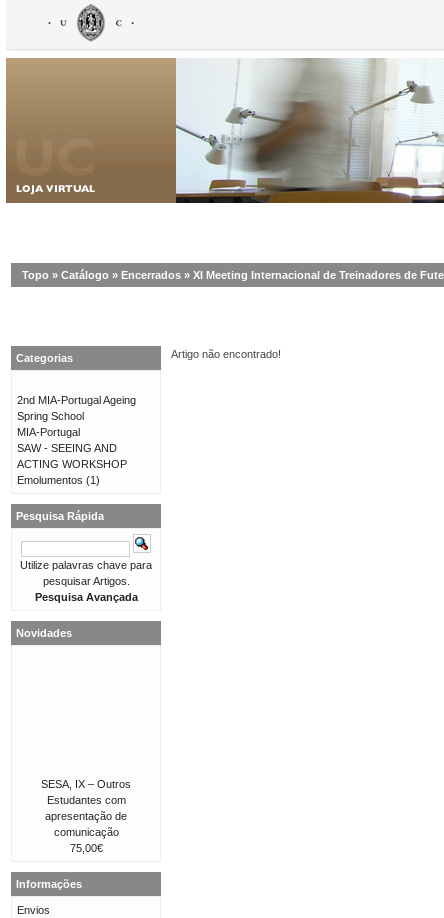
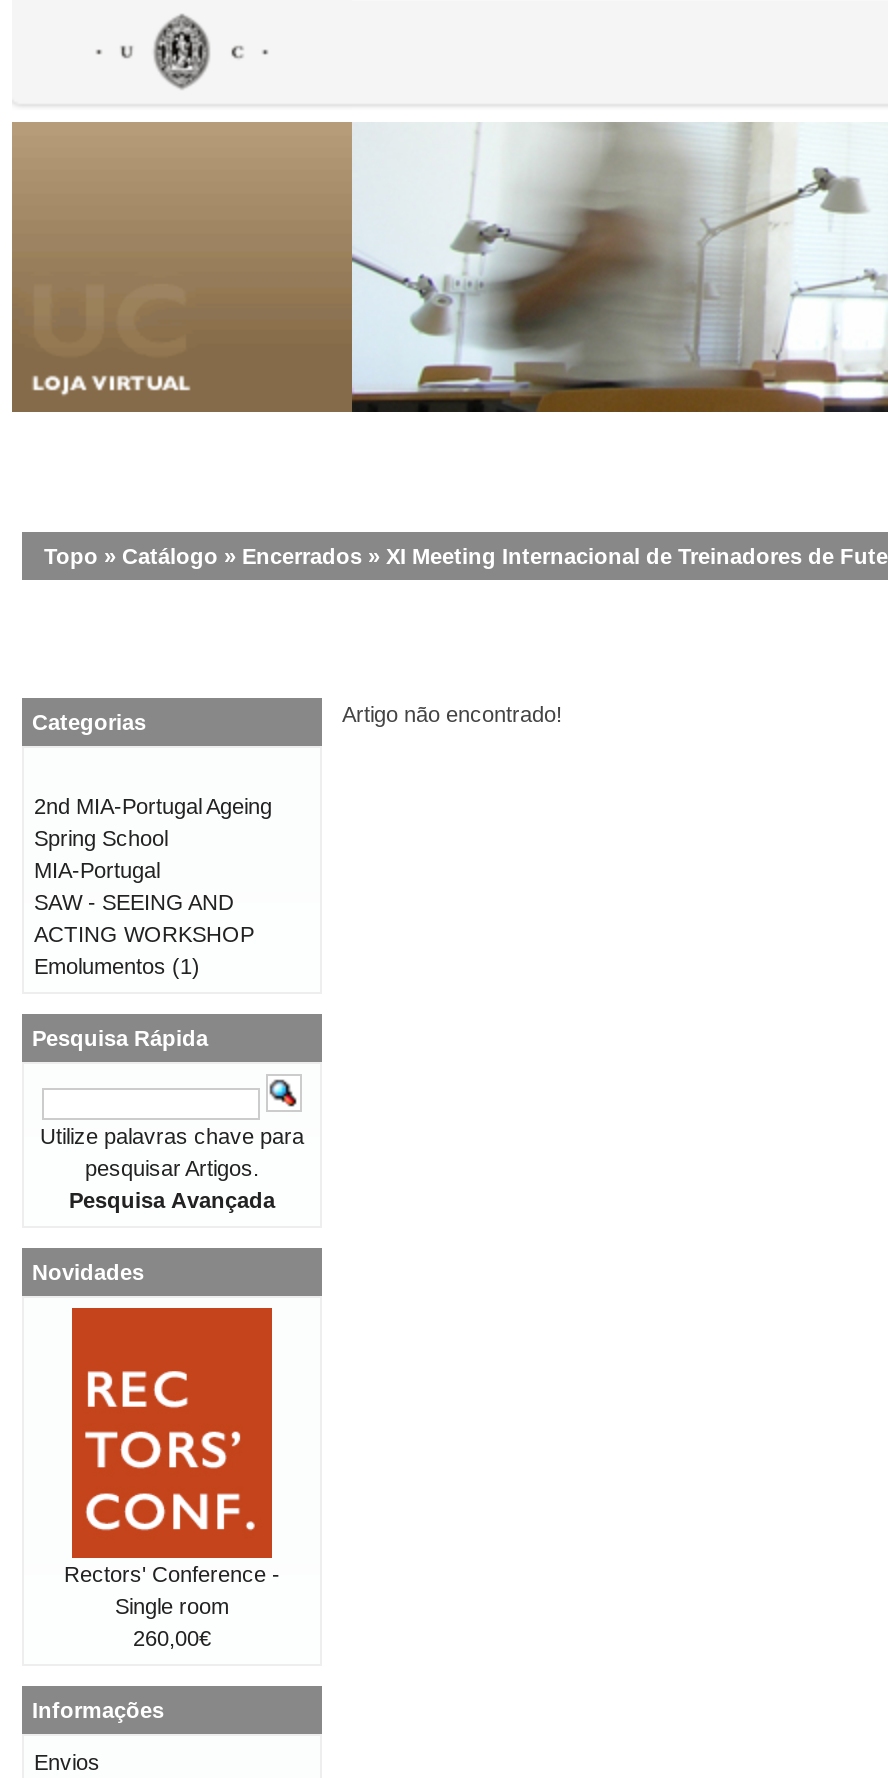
none -> [70,1306,274,1484] [image]
[41,778,131,854] SESA, IX – Outros | Estudantes com | apresentação de | comunicação | 75,00€ -> [64,1562,280,1650] Rectors' Conference - | Single room | 260,00€

